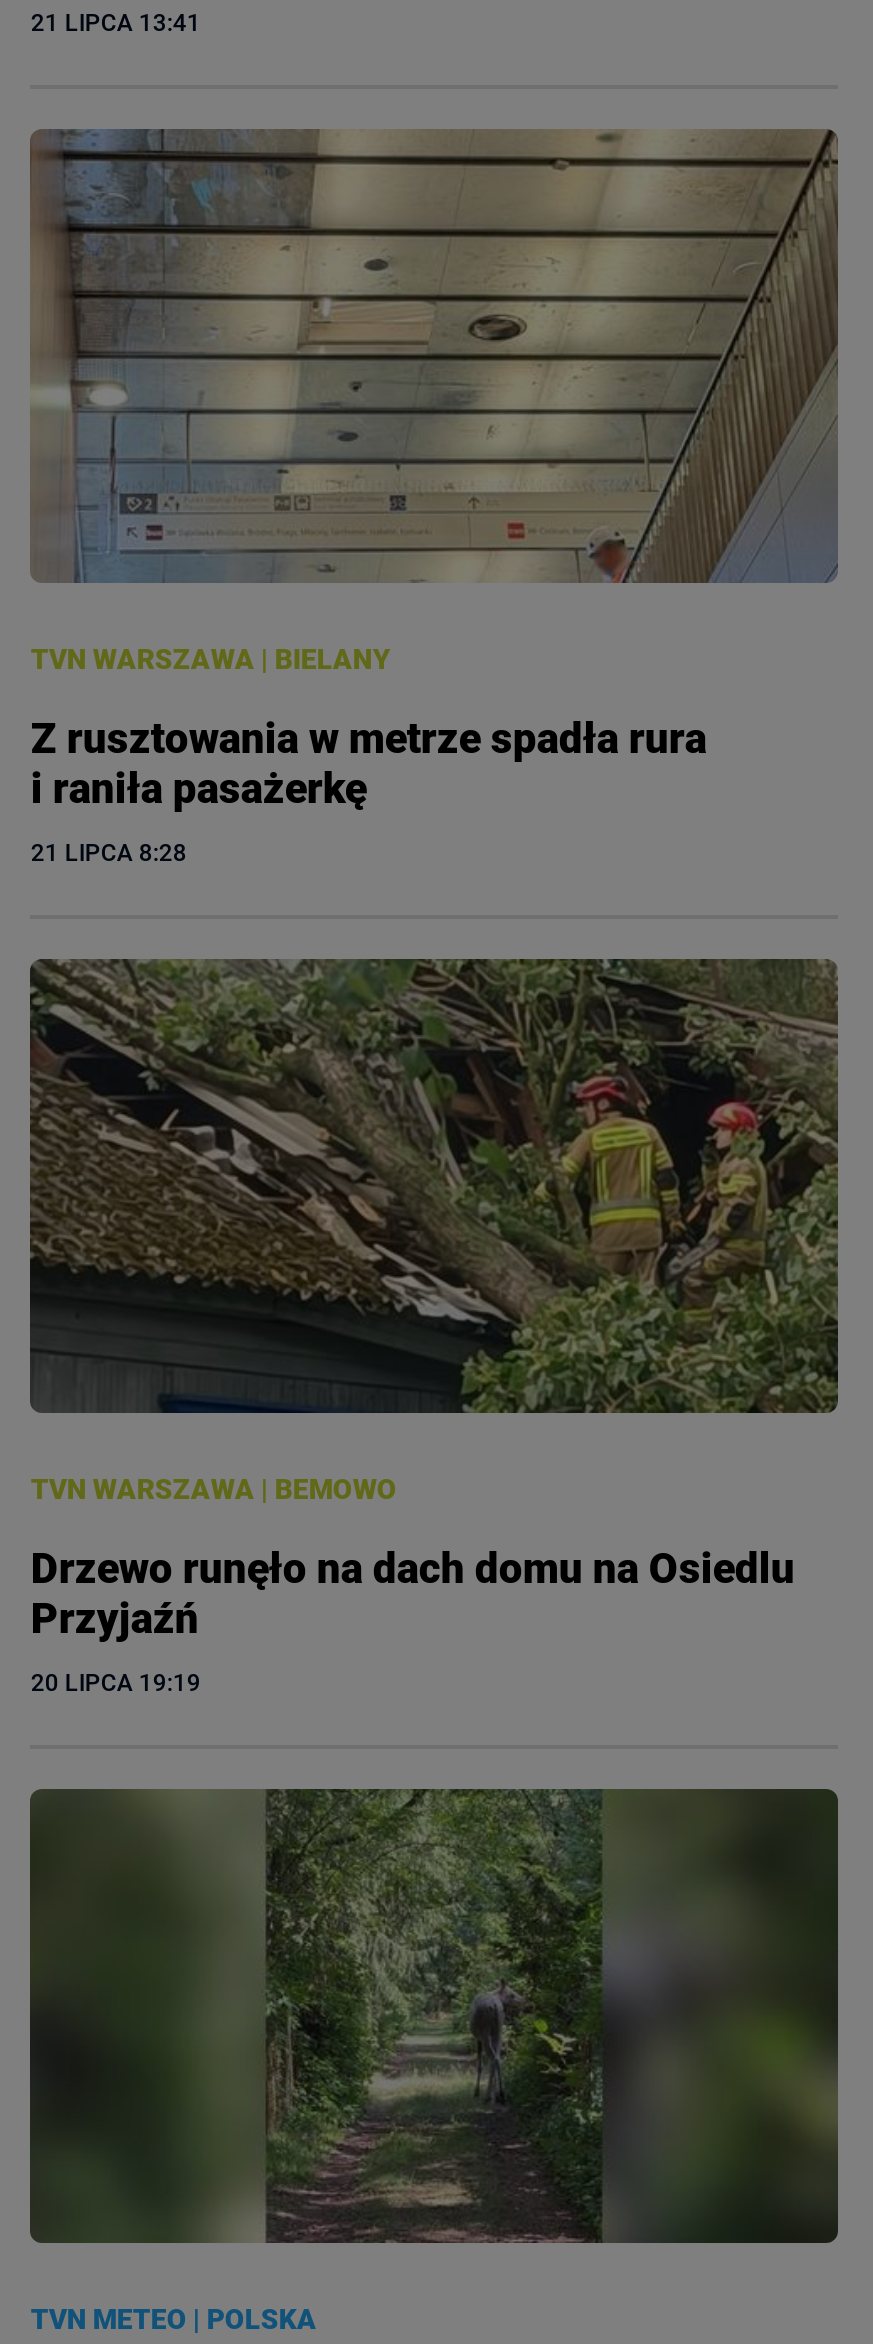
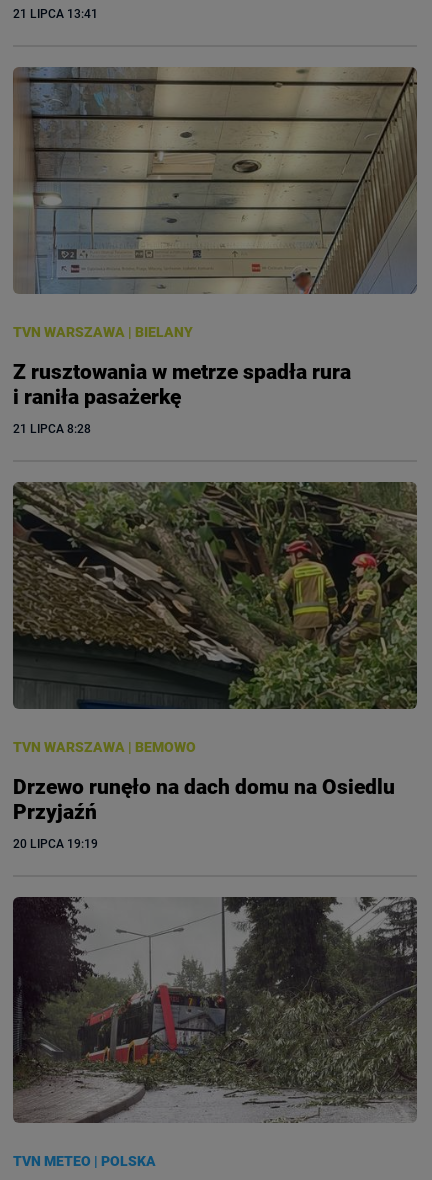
[30,1786,838,2246] [image] -> [13,896,418,1124] [image]

